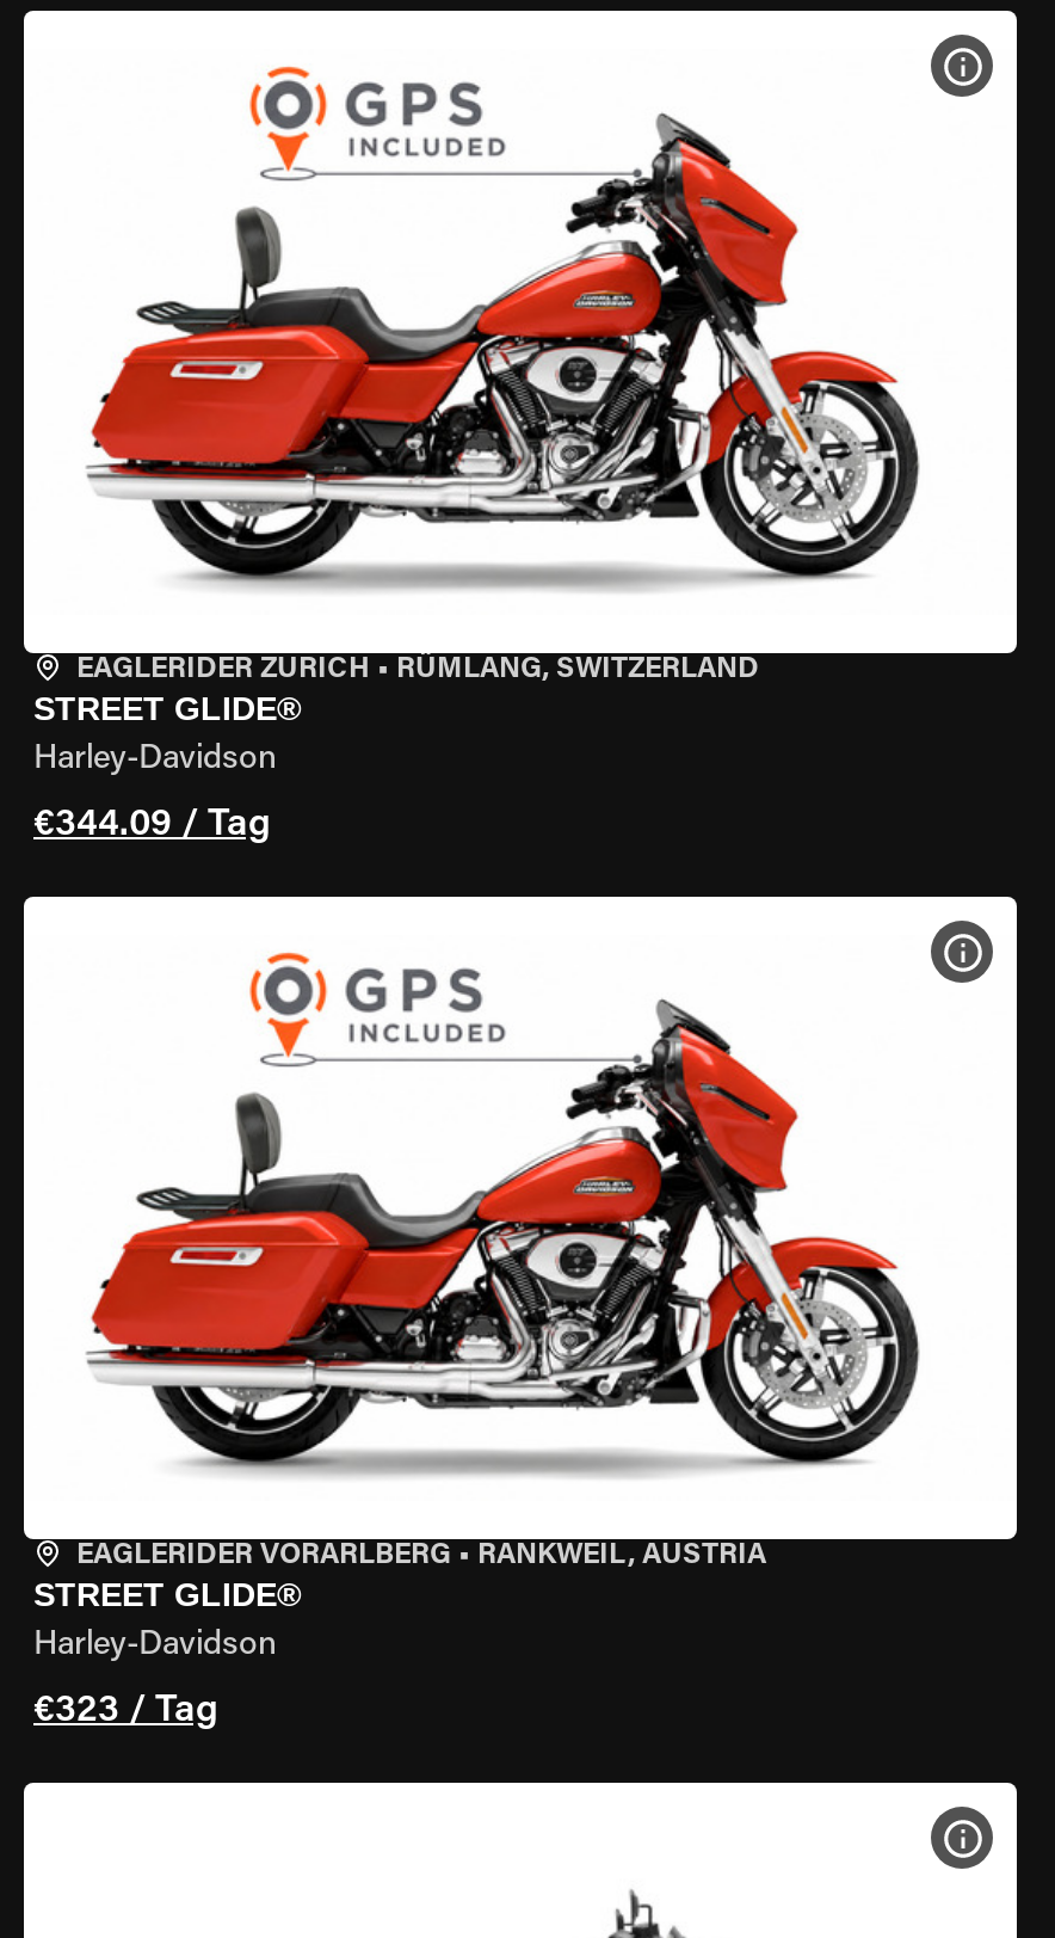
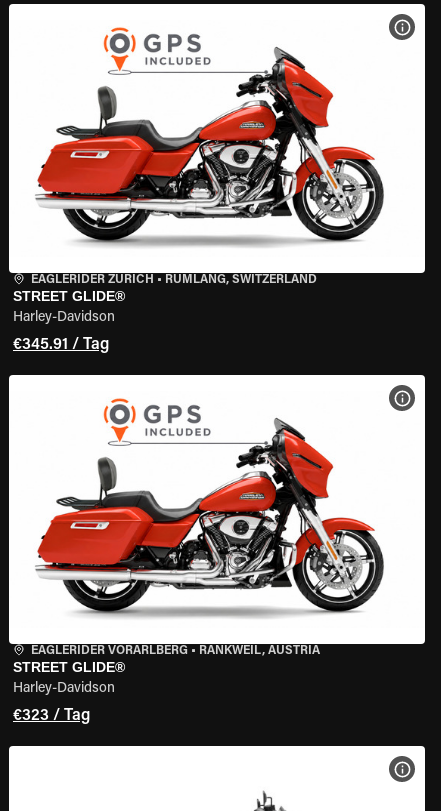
[33,806,270,844] €344.09 / Tag -> [13,337,109,353] €345.91 / Tag

